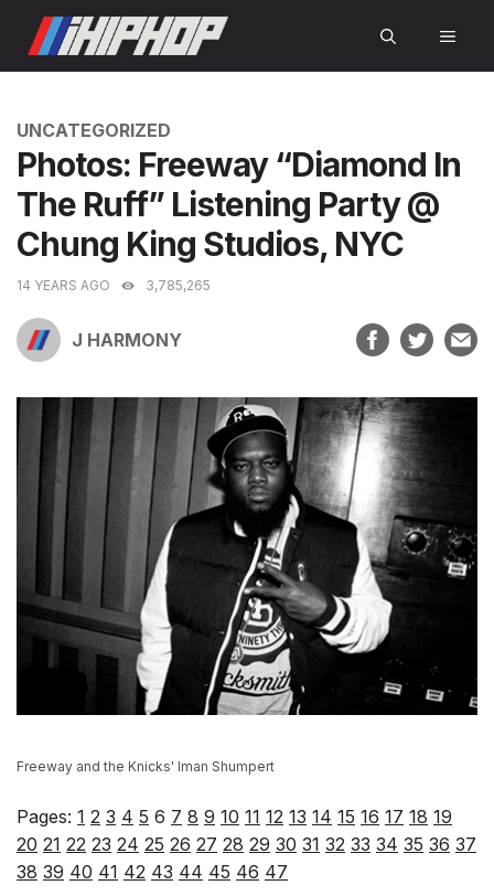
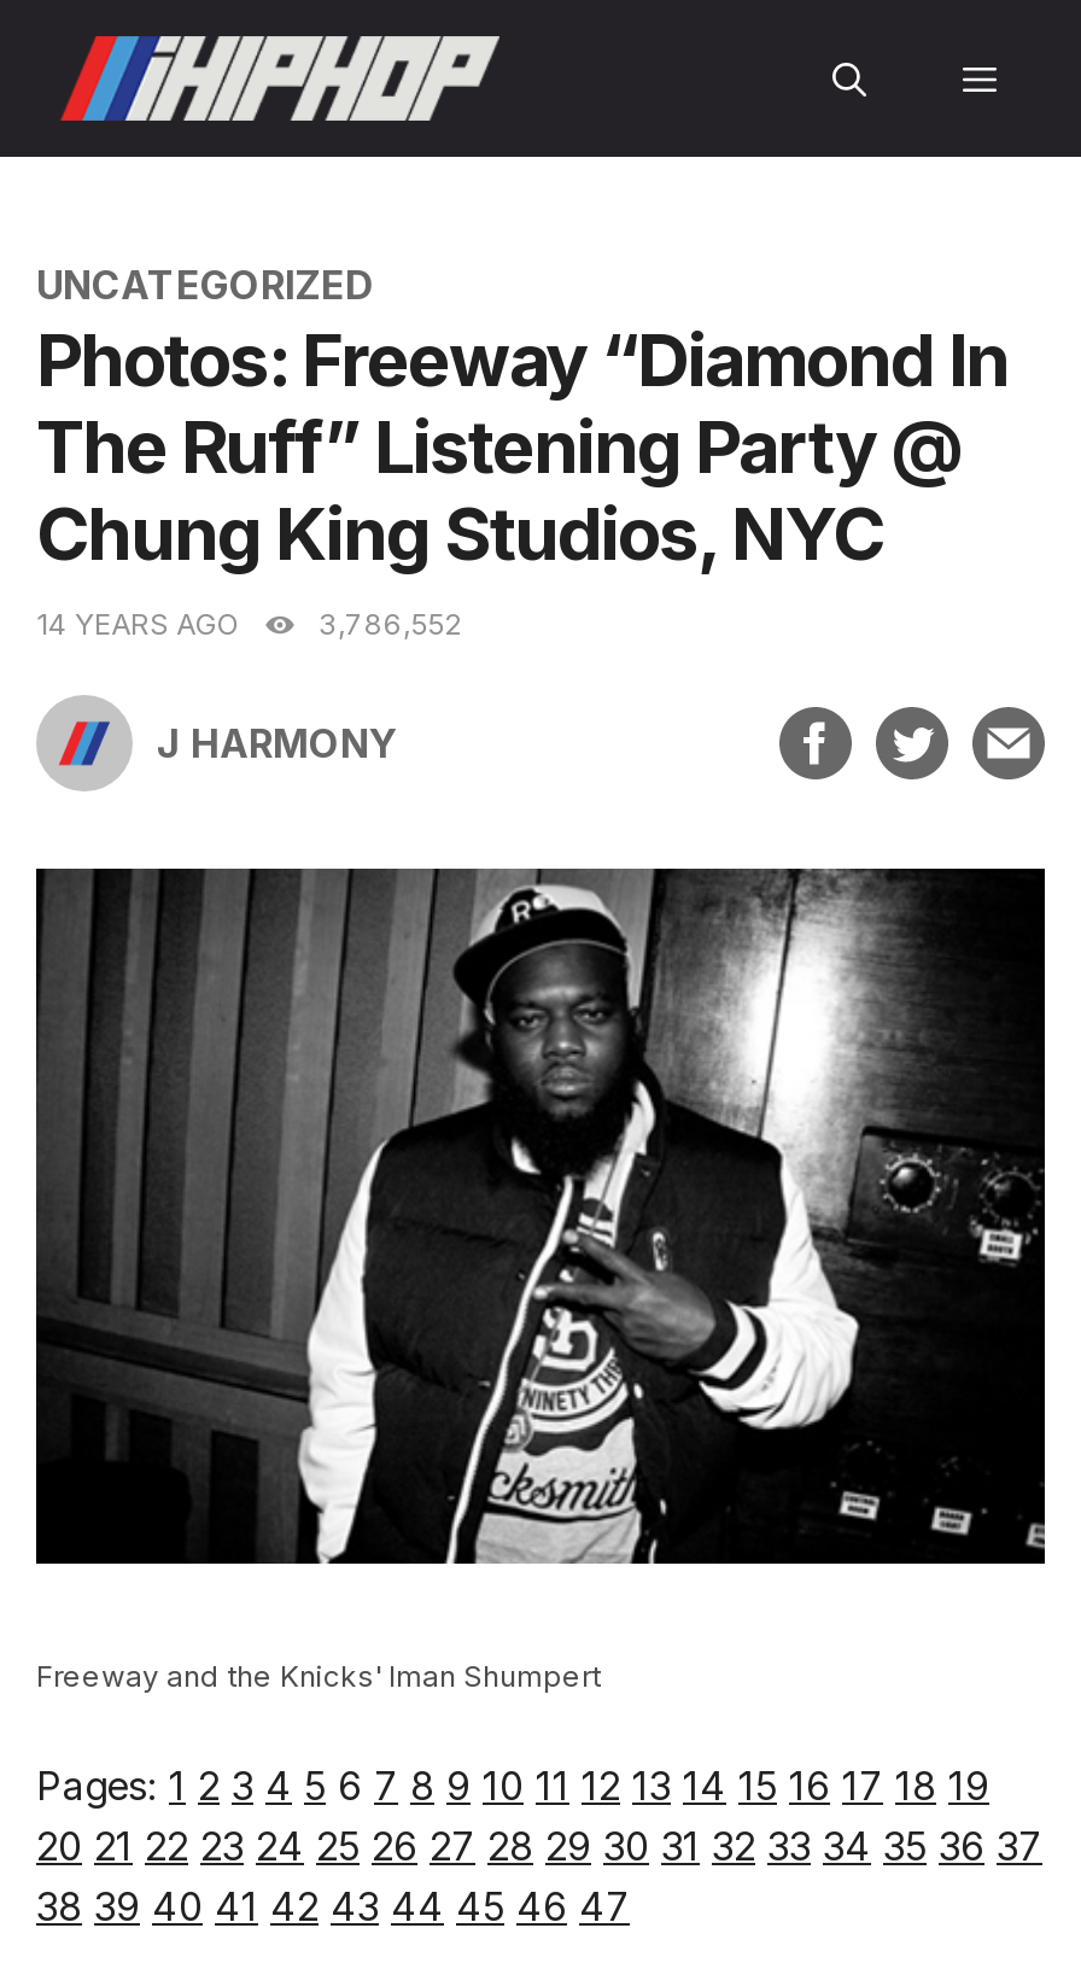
[146,277,211,294] 3,785,265 -> [319,606,461,642] 3,786,552

